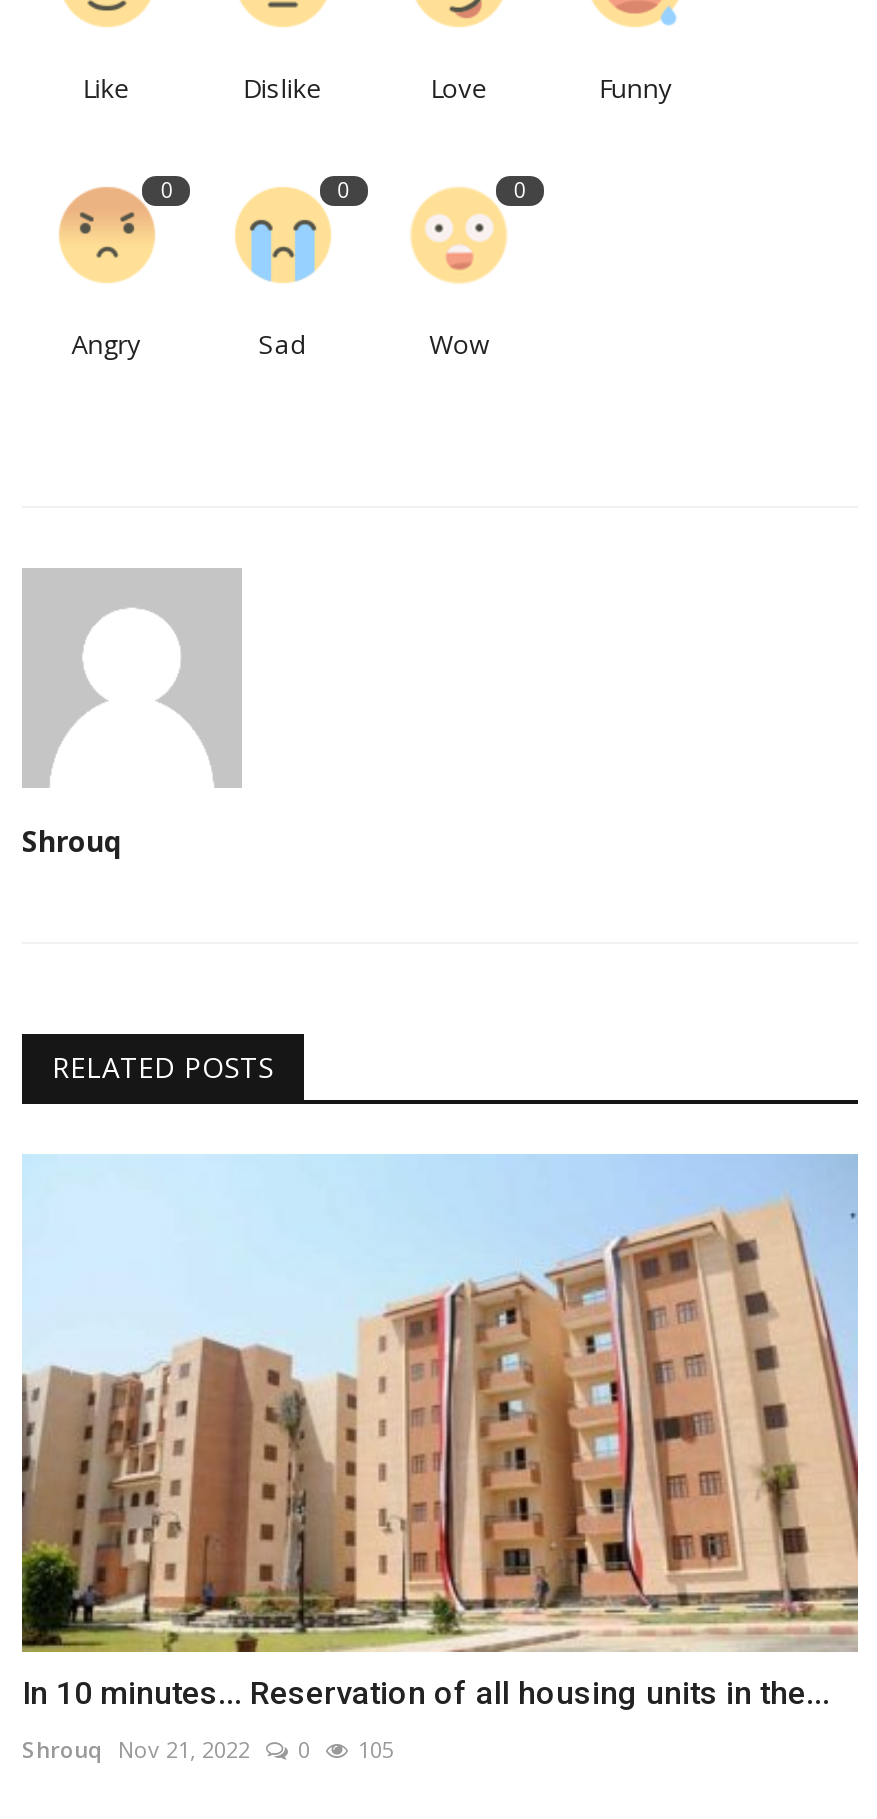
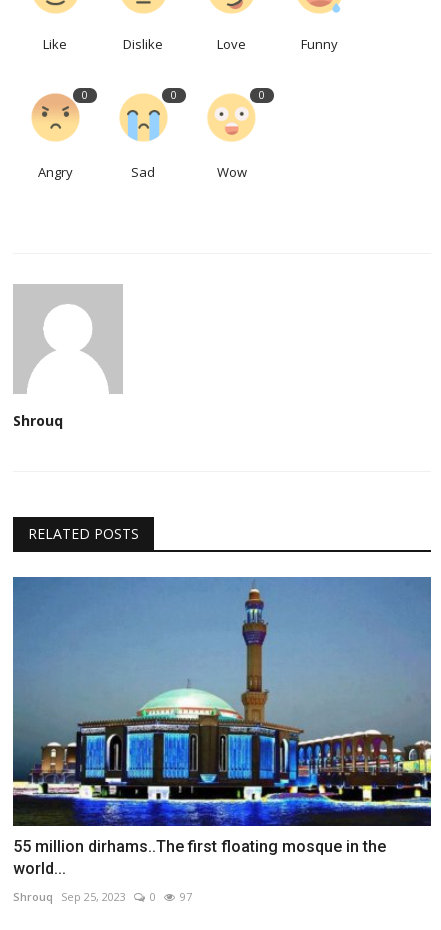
[20,1154,860,1711] [image] | In 10 minutes... Reservation of all housing units in the... -> [12,576,432,878] [image] | 55 million dirhams..The first floating mosque in the | world...
[22,1733,250,1763] Shrouq Nov 21, 2022 -> [13,889,126,904] Shrouq Sep 25, 2023
[358,1733,394,1763] 105 -> [180,889,192,904] 97

